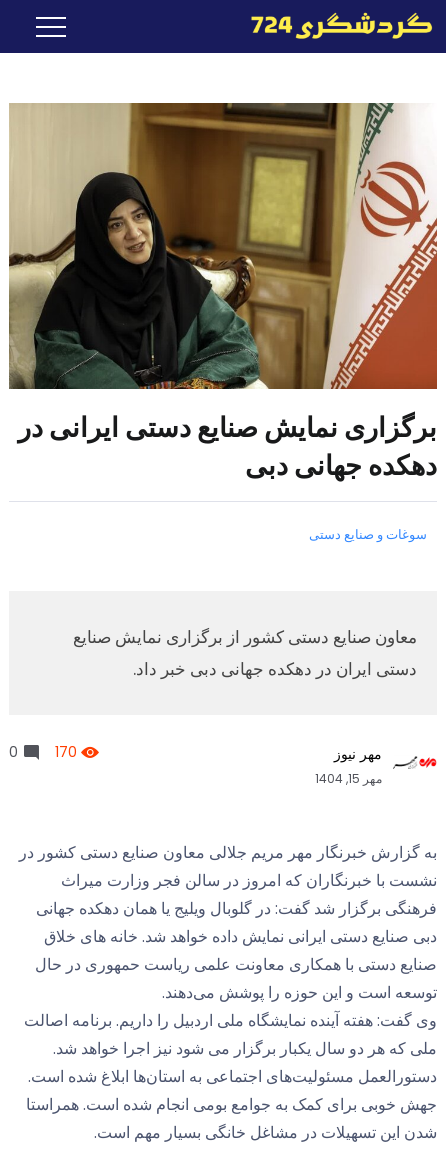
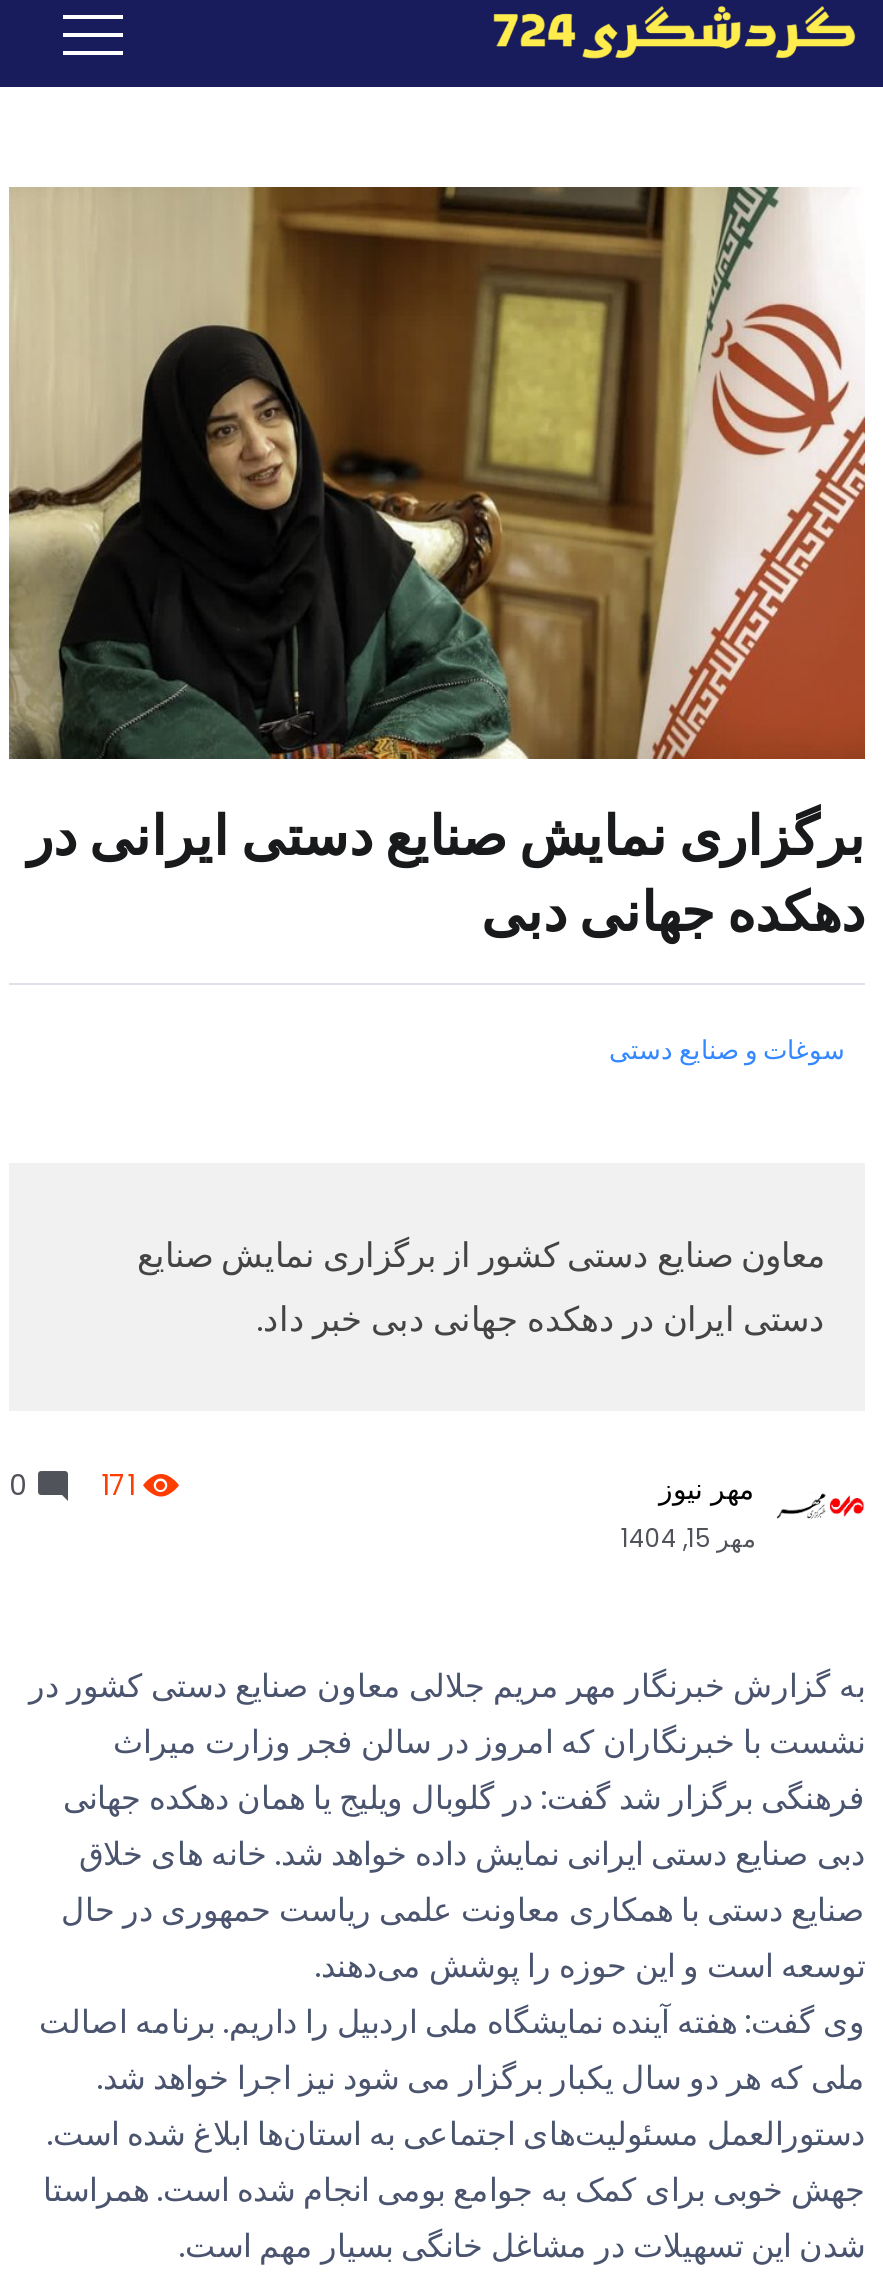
[9,742,77,762] 0 170 -> [9,1464,135,1504] 0 171

